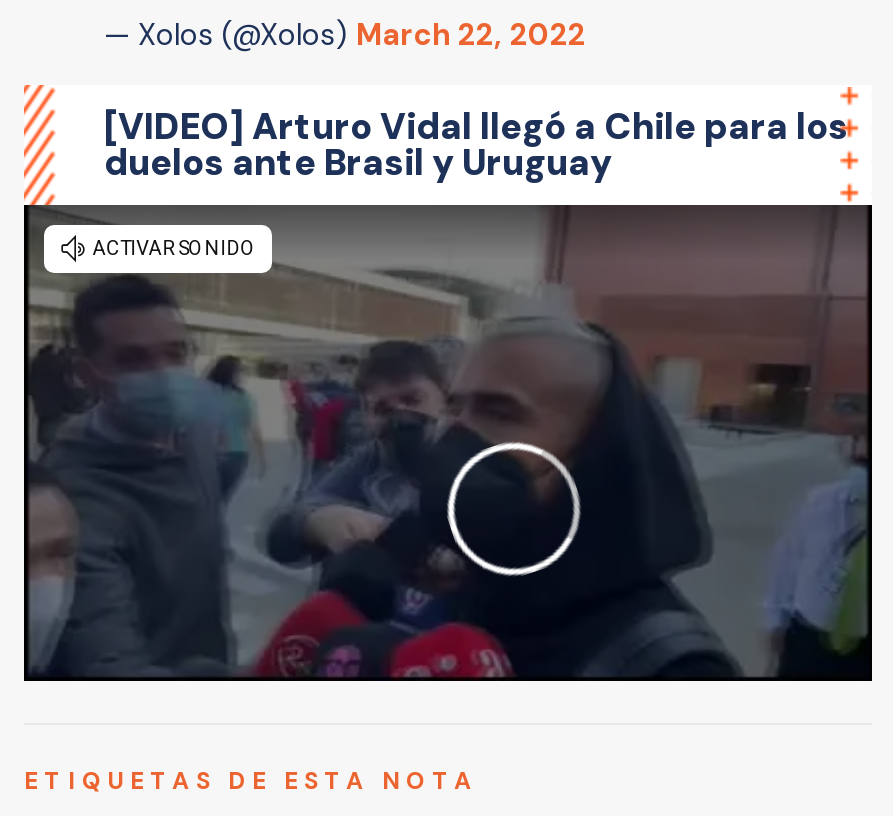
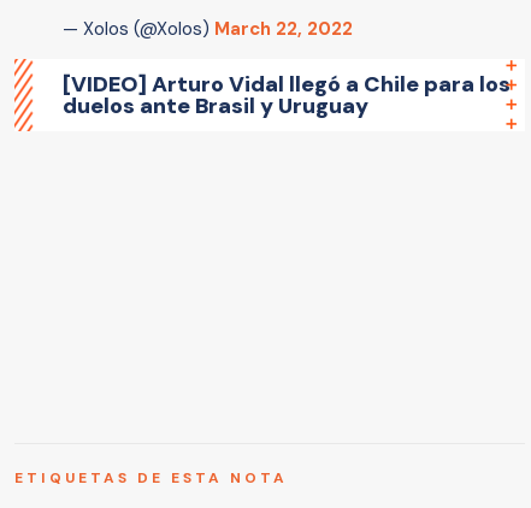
[22,203,874,683] [image] -> none

